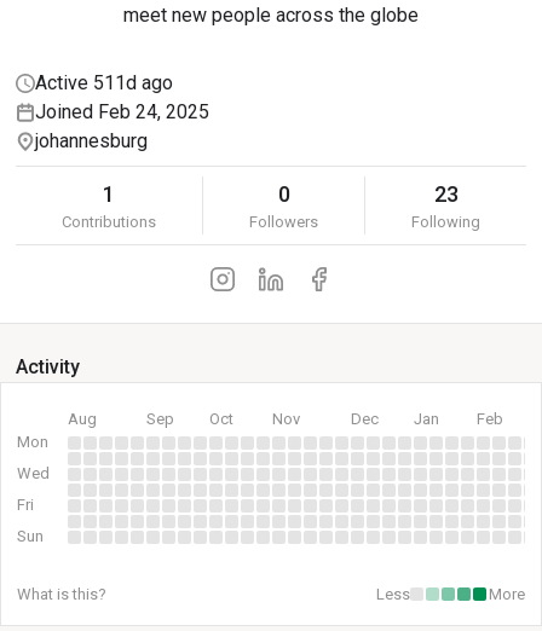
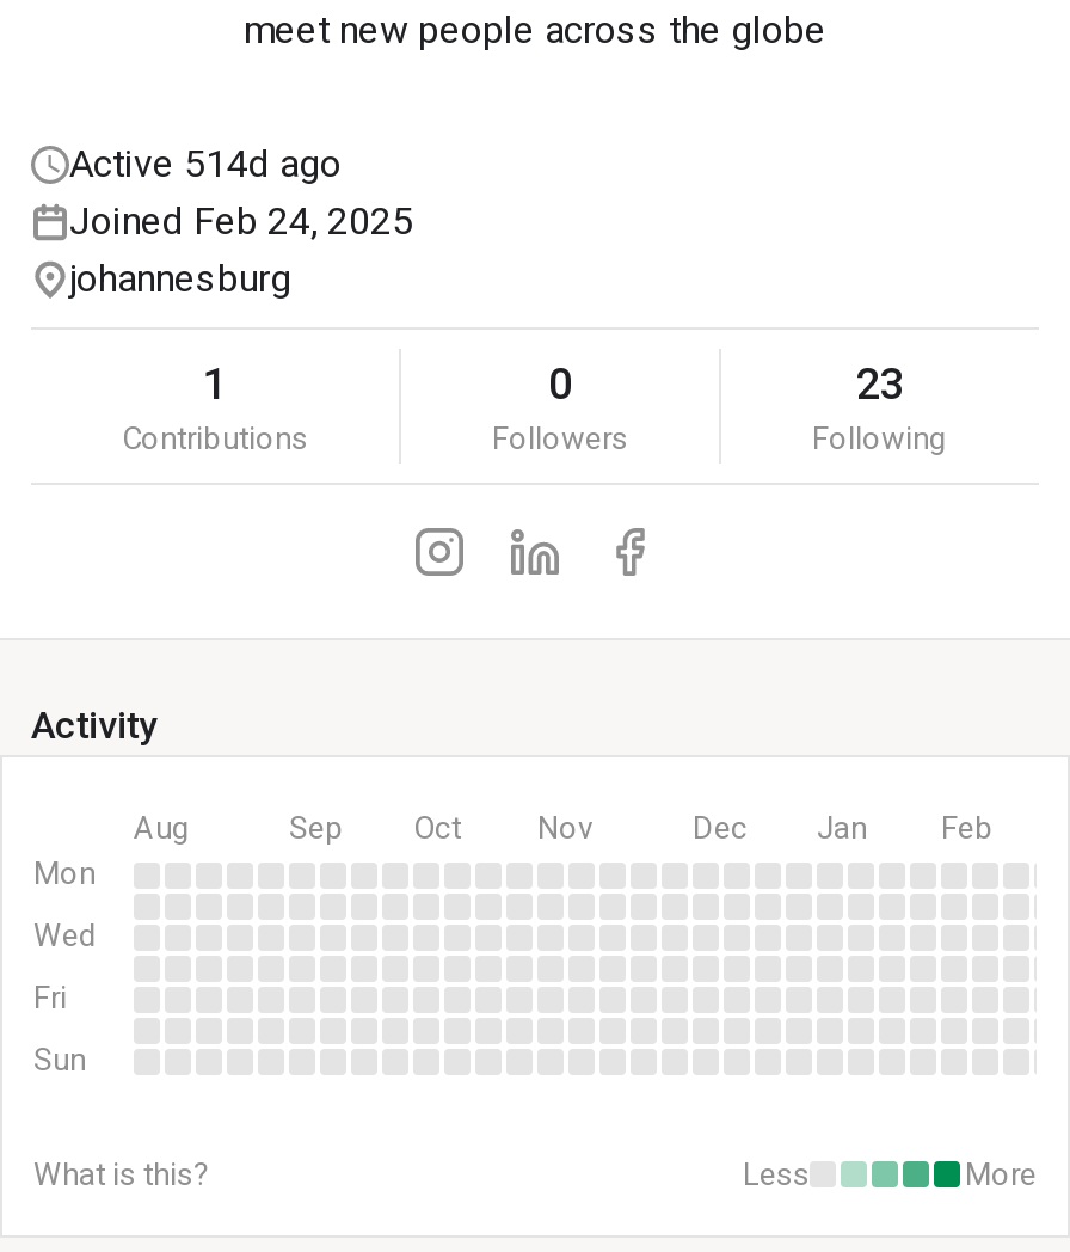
[35,71,173,94] Active 511d ago -> [69,141,342,186] Active 514d ago

